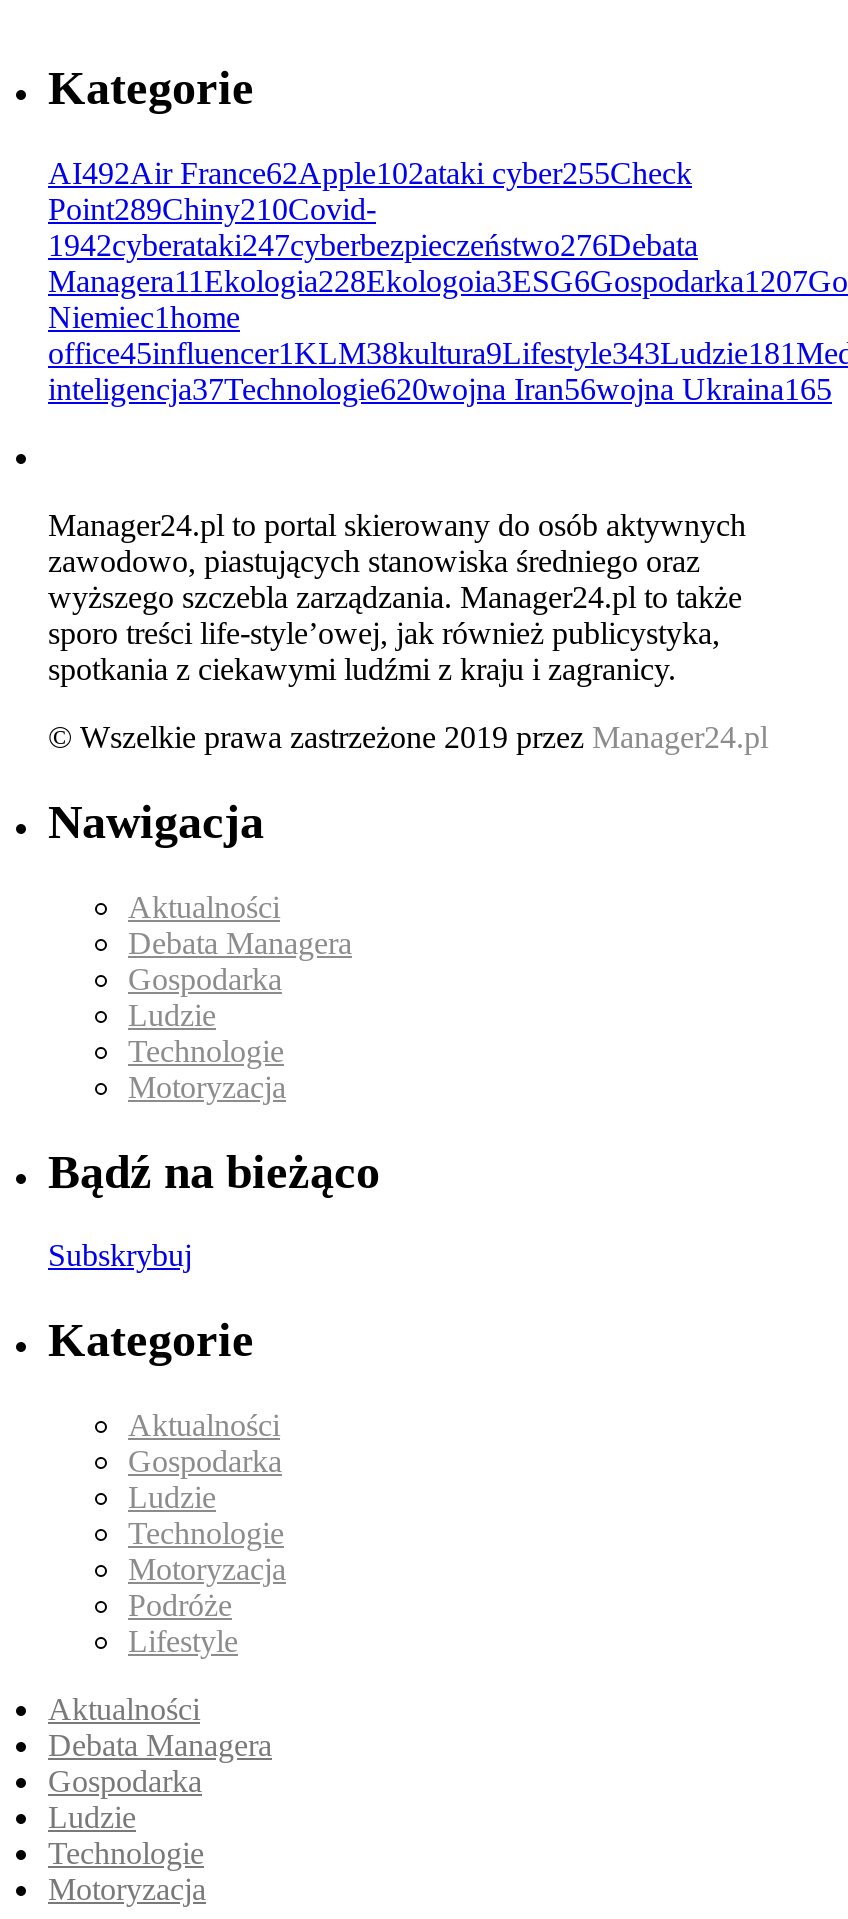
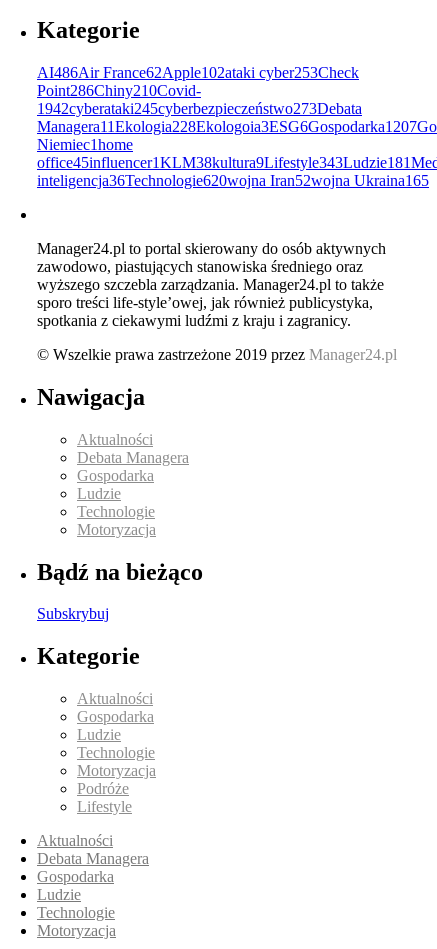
[48,156,692,190] AI492Air France62Apple102ataki cyber255Check -> [37,64,359,81] AI486Air France62Apple102ataki cyber253Check
[48,192,376,226] Point289Chiny210Covid- -> [37,82,201,99] Point286Chiny210Covid-
[48,228,698,262] 1942cyberataki247cyberbezpieczeństwo276Debata -> [37,100,362,117] 1942cyberataki245cyberbezpieczeństwo273Debata
[48,372,832,406] inteligencja37Technologie620wojna Iran56wojna Ukraina165 -> [37,172,429,189] inteligencja36Technologie620wojna Iran52wojna Ukraina165

